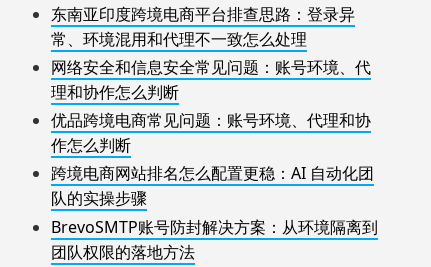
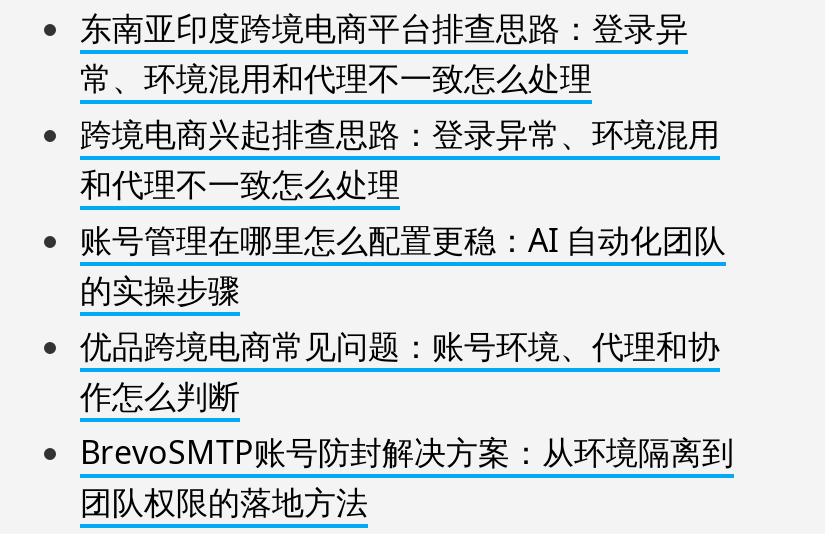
[51,56,371,103] 网络安全和信息安全常见问题：账号环境、代 | 理和协作怎么判断 -> [80,112,726,312] 跨境电商兴起排查思路：登录异常、环境混用 | 和代理不一致怎么处理 | 账号管理在哪里怎么配置更稳：AI 自动化团队 | 的实操步骤
moved [51,109,371,156] -> [80,325,720,419]: 优品跨境电商常见问题：账号环境、代理和协 | 作怎么判断
[51,162,374,209] 跨境电商网站排名怎么配置更稳：AI 自动化团 | 队的实操步骤 -> none

